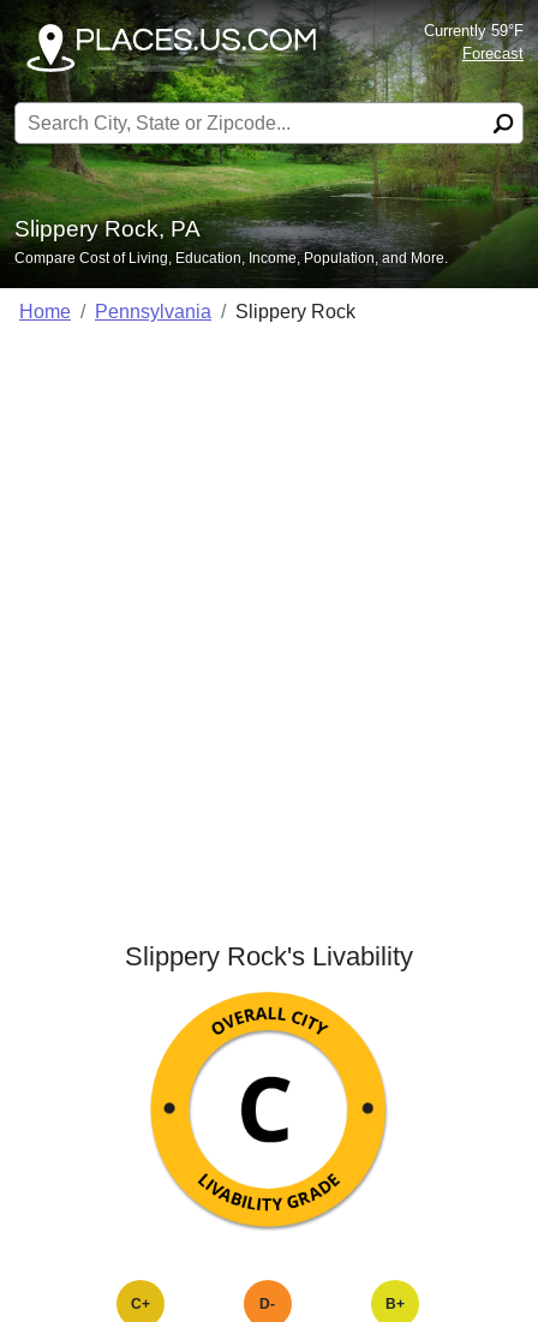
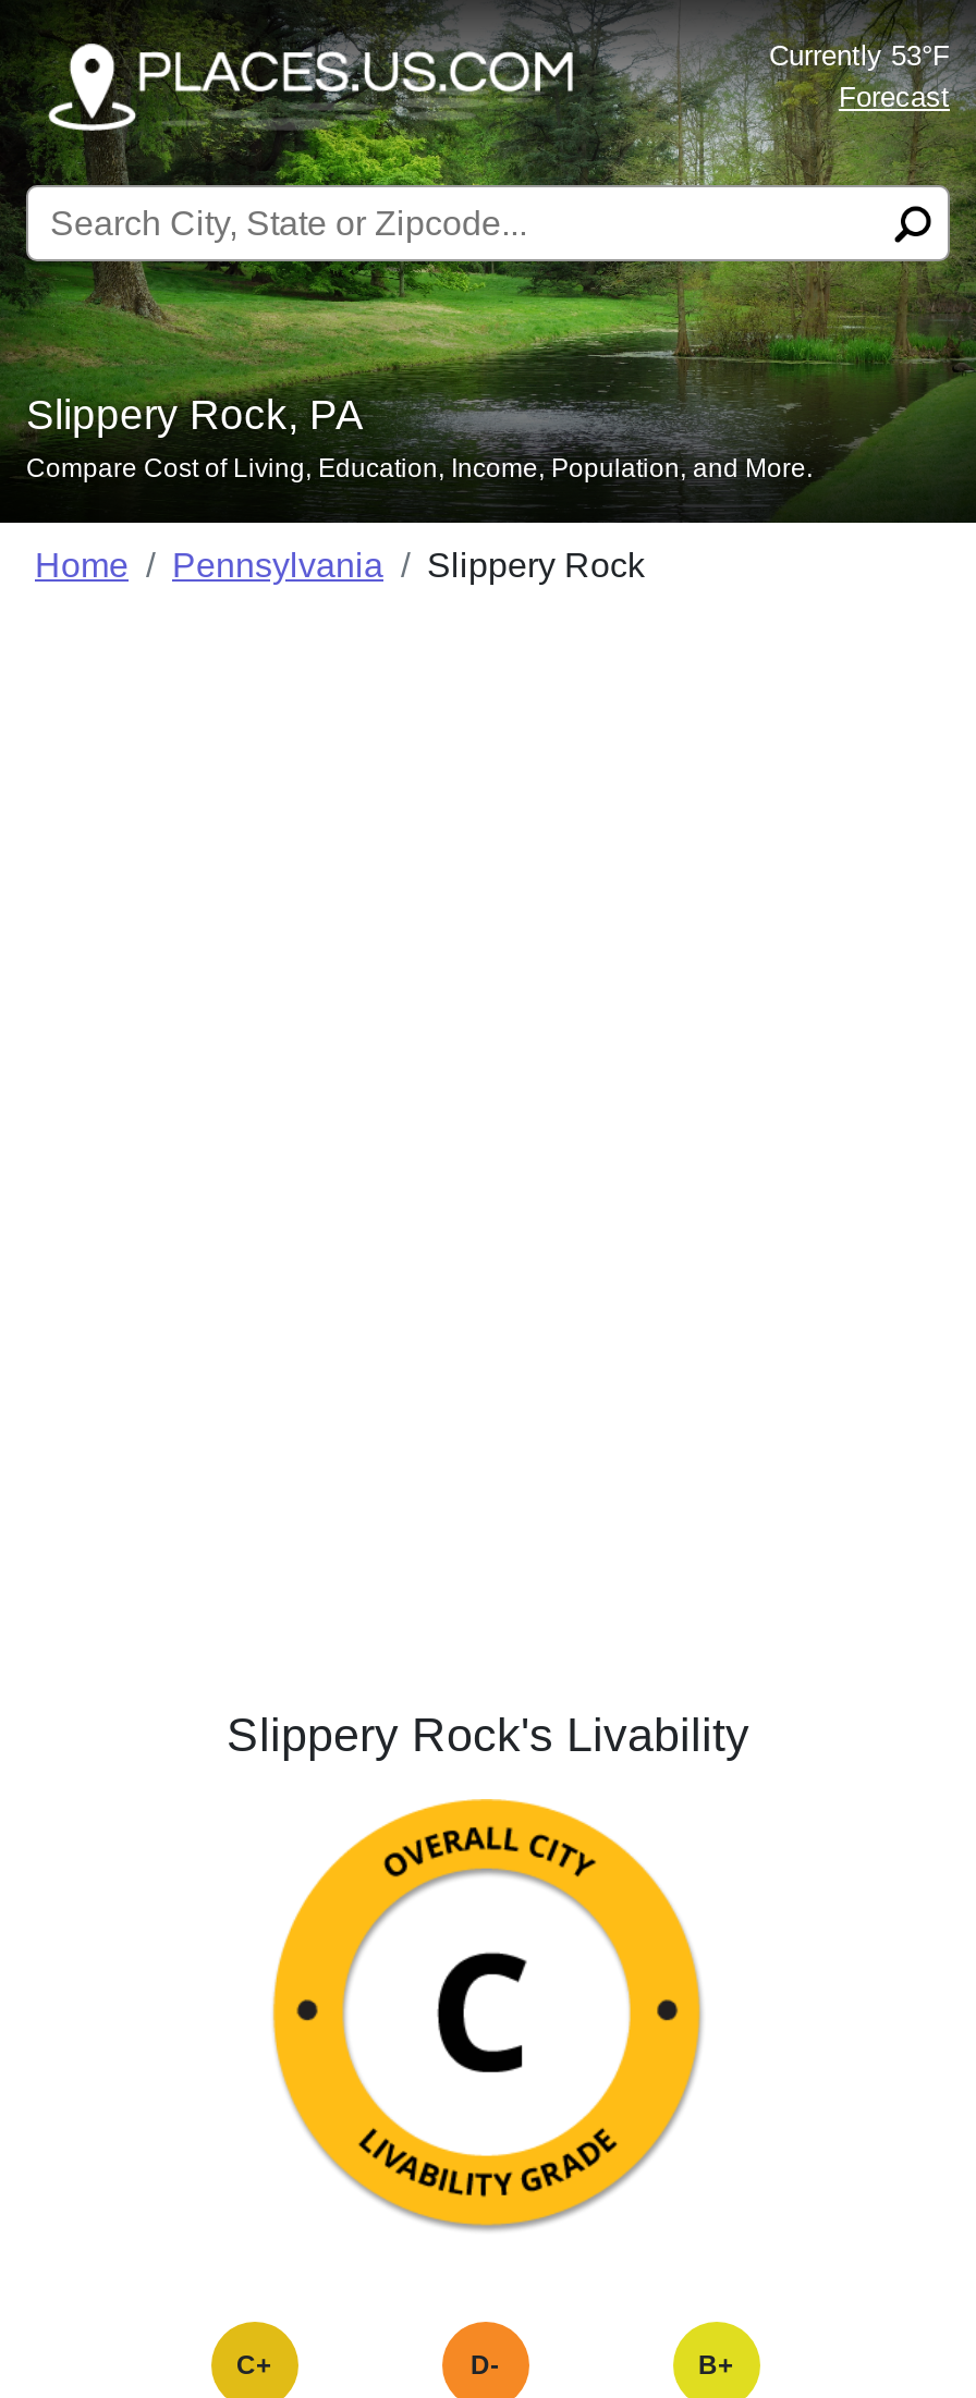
[424,22,524,40] Currently 59°F -> [769,39,950,72] Currently 53°F

